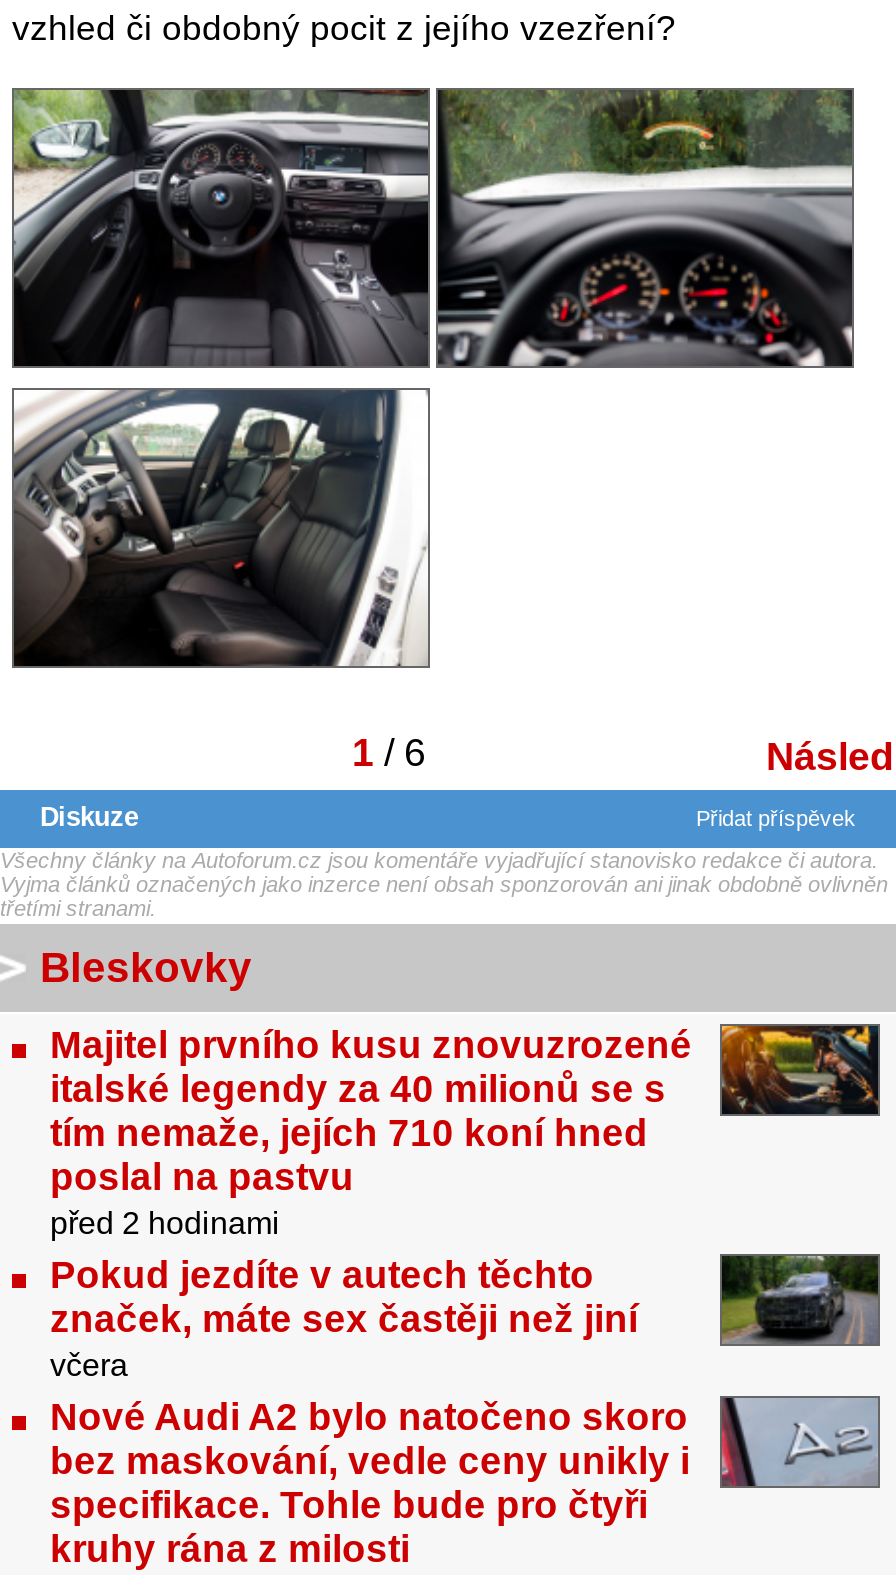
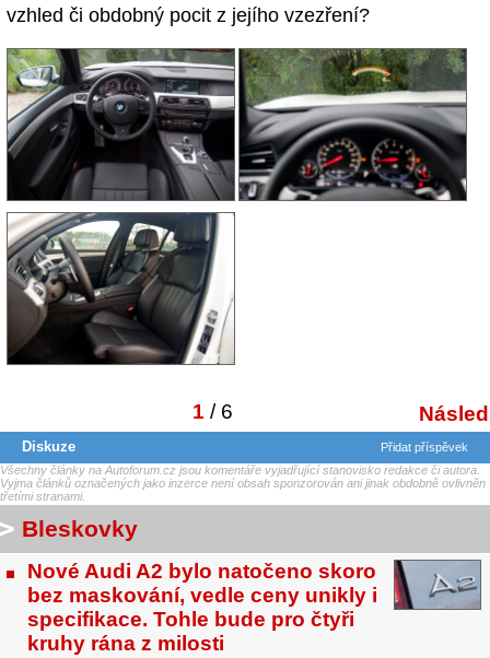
[50,1024,880,1382] [image] | Majitel prvního kusu znovuzrozené | italské legendy za 40 milionů se s | tím nemaže, jejích 710 koní hned | poslal na pastvu | před 2 hodinami | Pokud jezdíte v autech těchto | značek, máte sex častěji než jiní | včera -> none
[718,1254,882,1346] [image] -> none

